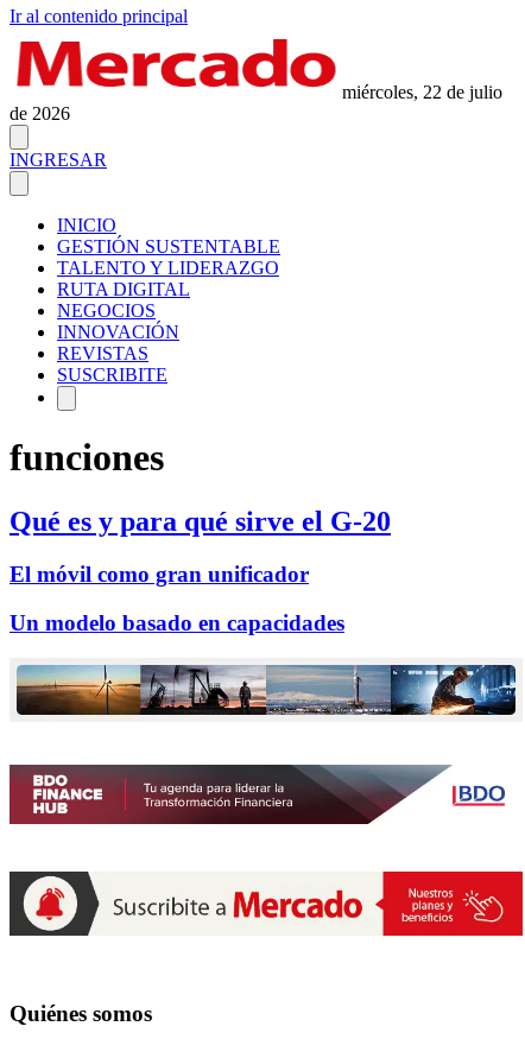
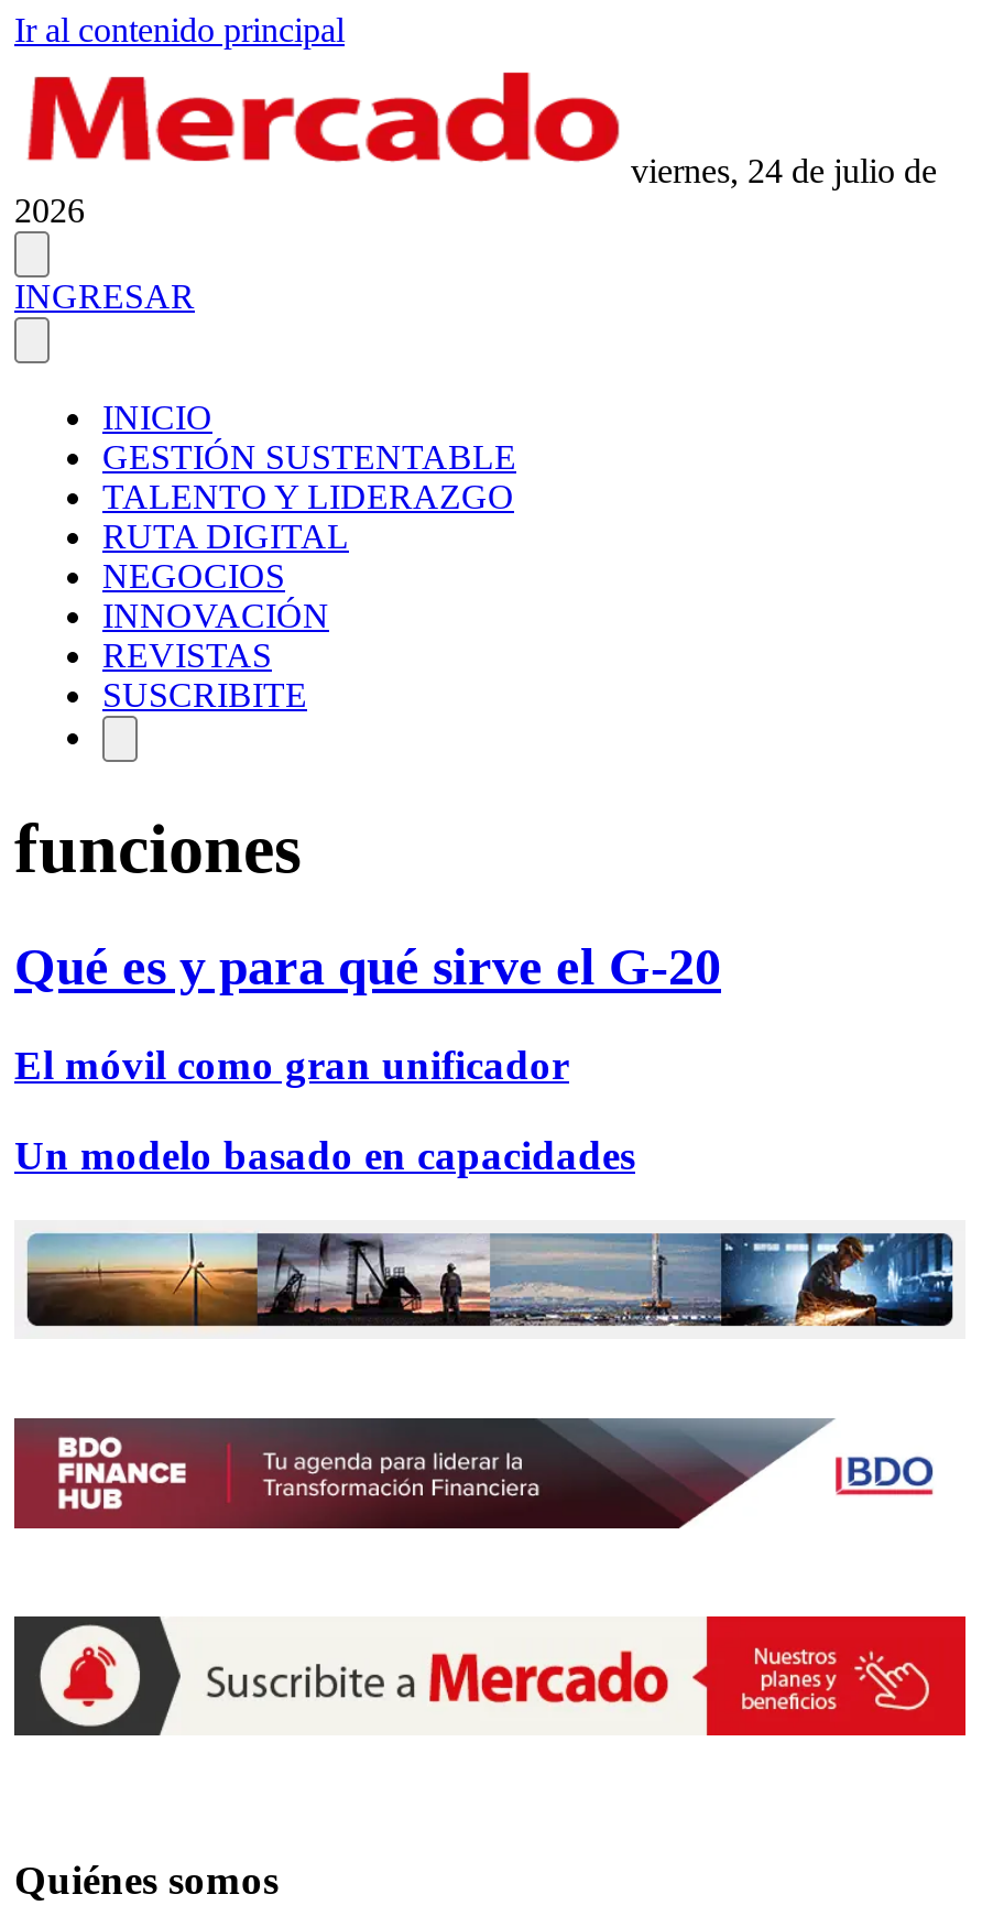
[10,82,502,123] miércoles, 22 de julio | de 2026 -> [14,152,937,229] viernes, 24 de julio de | 2026

